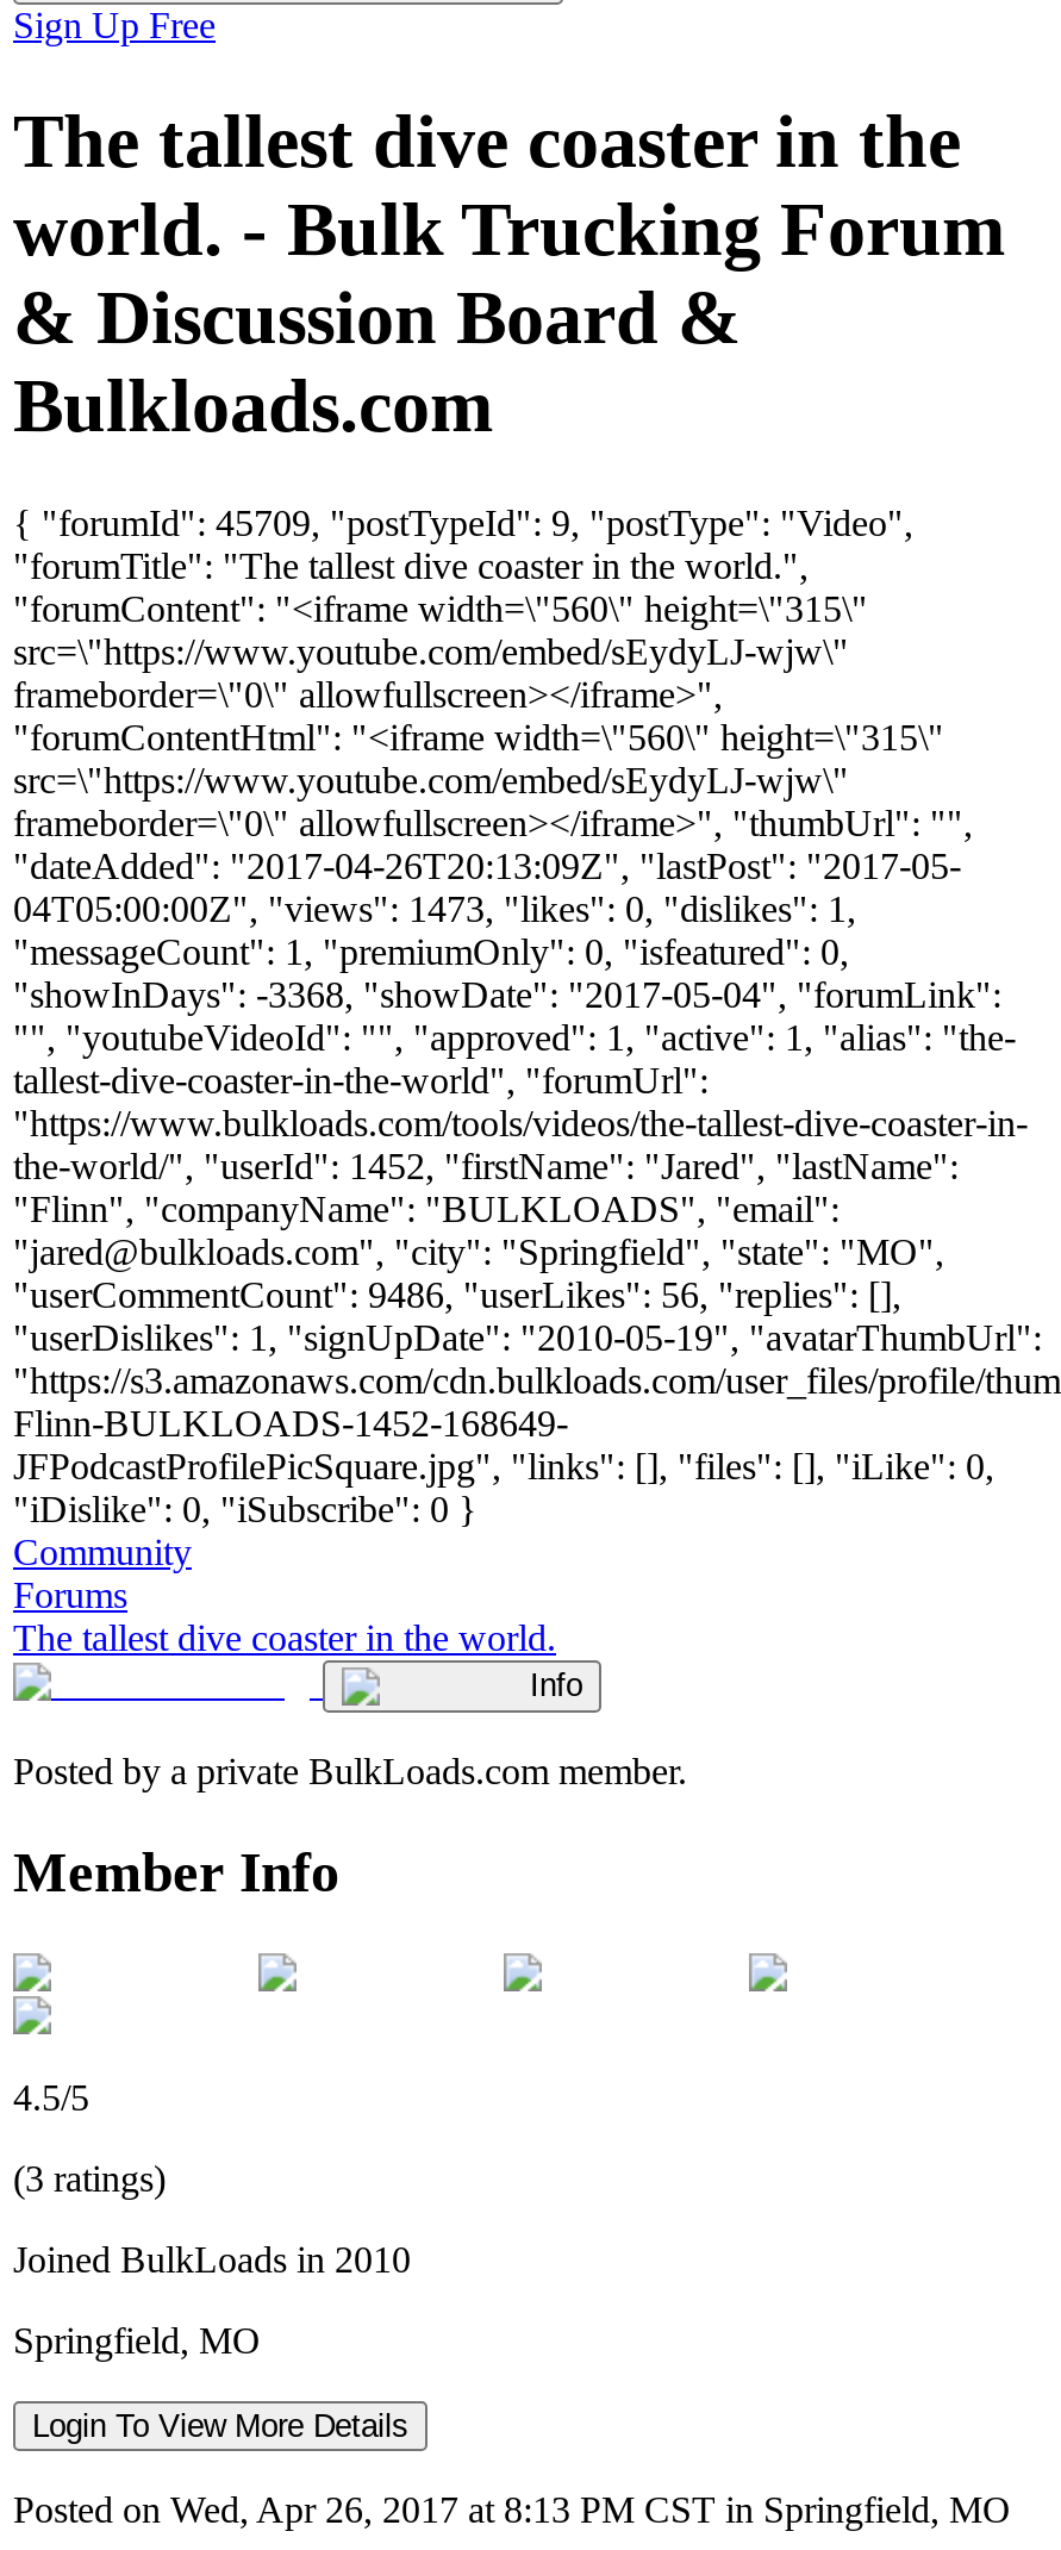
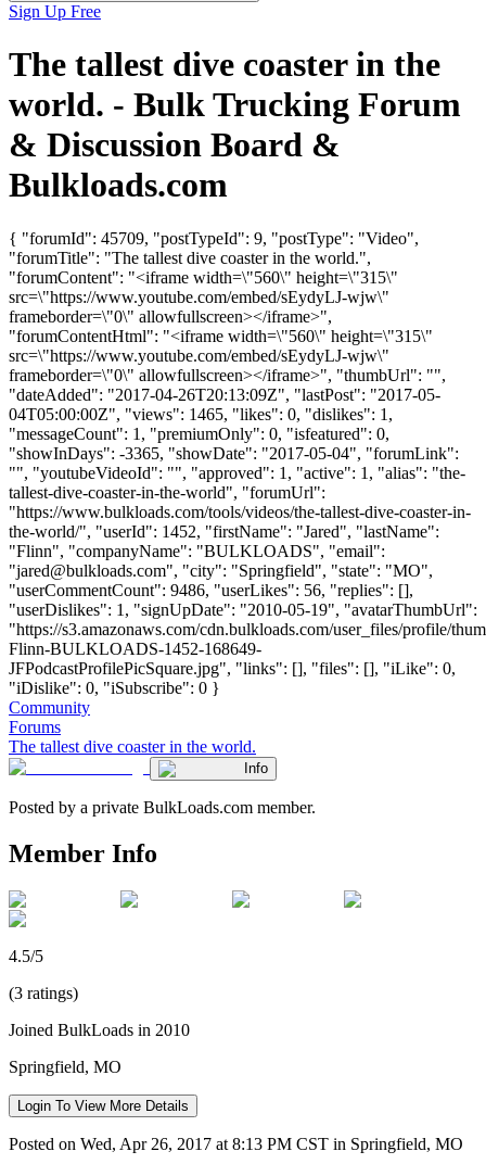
[13,888,856,929] 04T05:00:00Z", "views": 1473, "likes": 0, "dislikes": 1, -> [9,405,393,423] 04T05:00:00Z", "views": 1465, "likes": 0, "dislikes": 1,
[13,974,1001,1015] "showInDays": -3368, "showDate": "2017-05-04", "forumLink": -> [9,444,459,462] "showInDays": -3365, "showDate": "2017-05-04", "forumLink":

